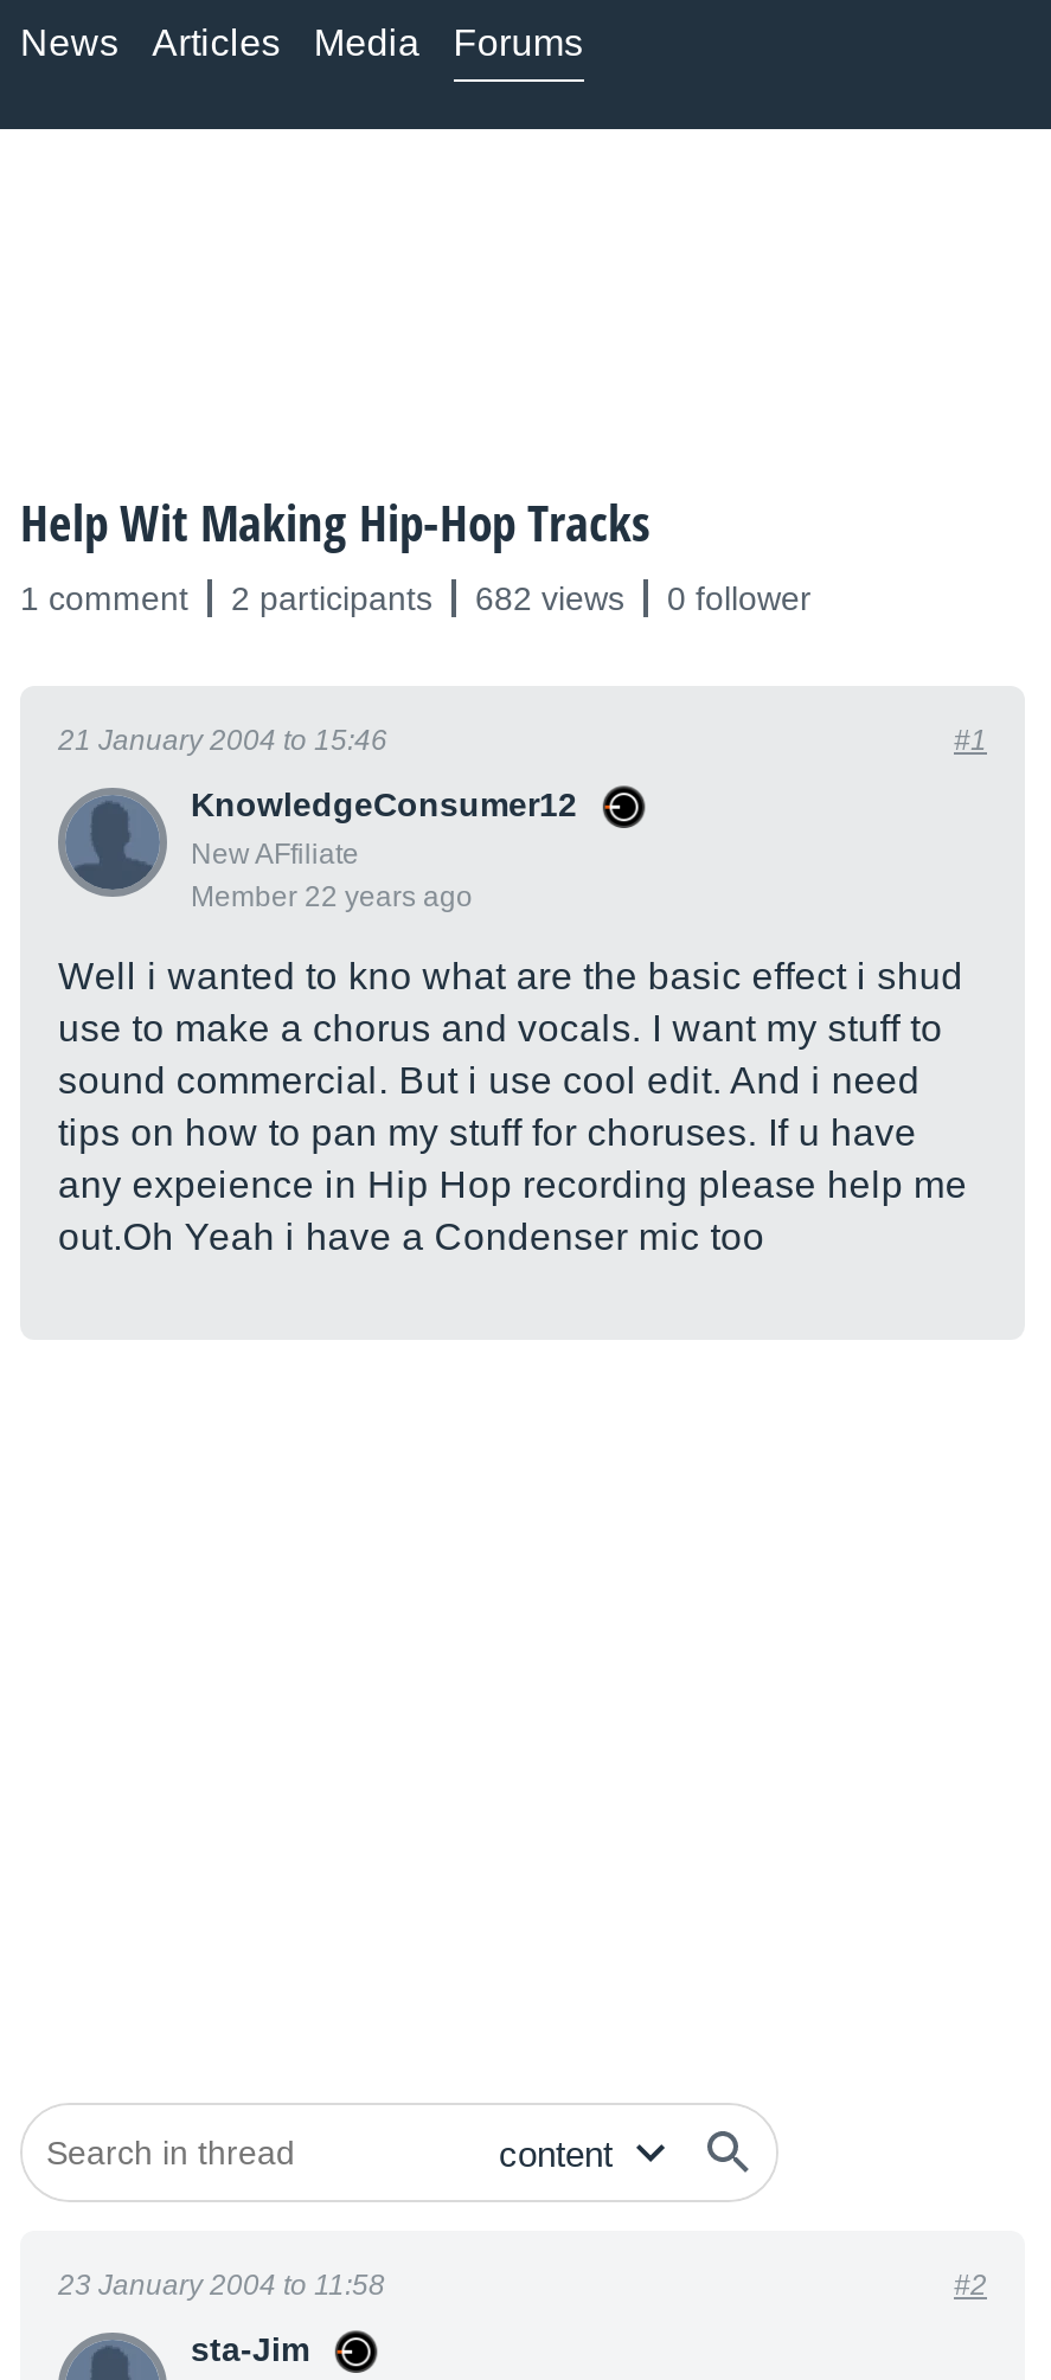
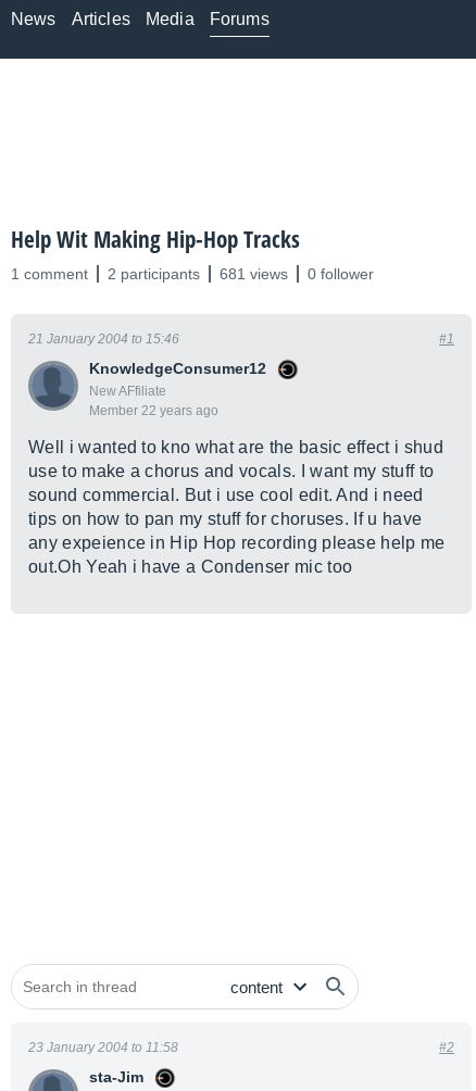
[20,579,812,617] 1 comment 2 participants 682 views 0 follower -> [11,265,374,283] 1 comment 2 participants 681 views 0 follower

